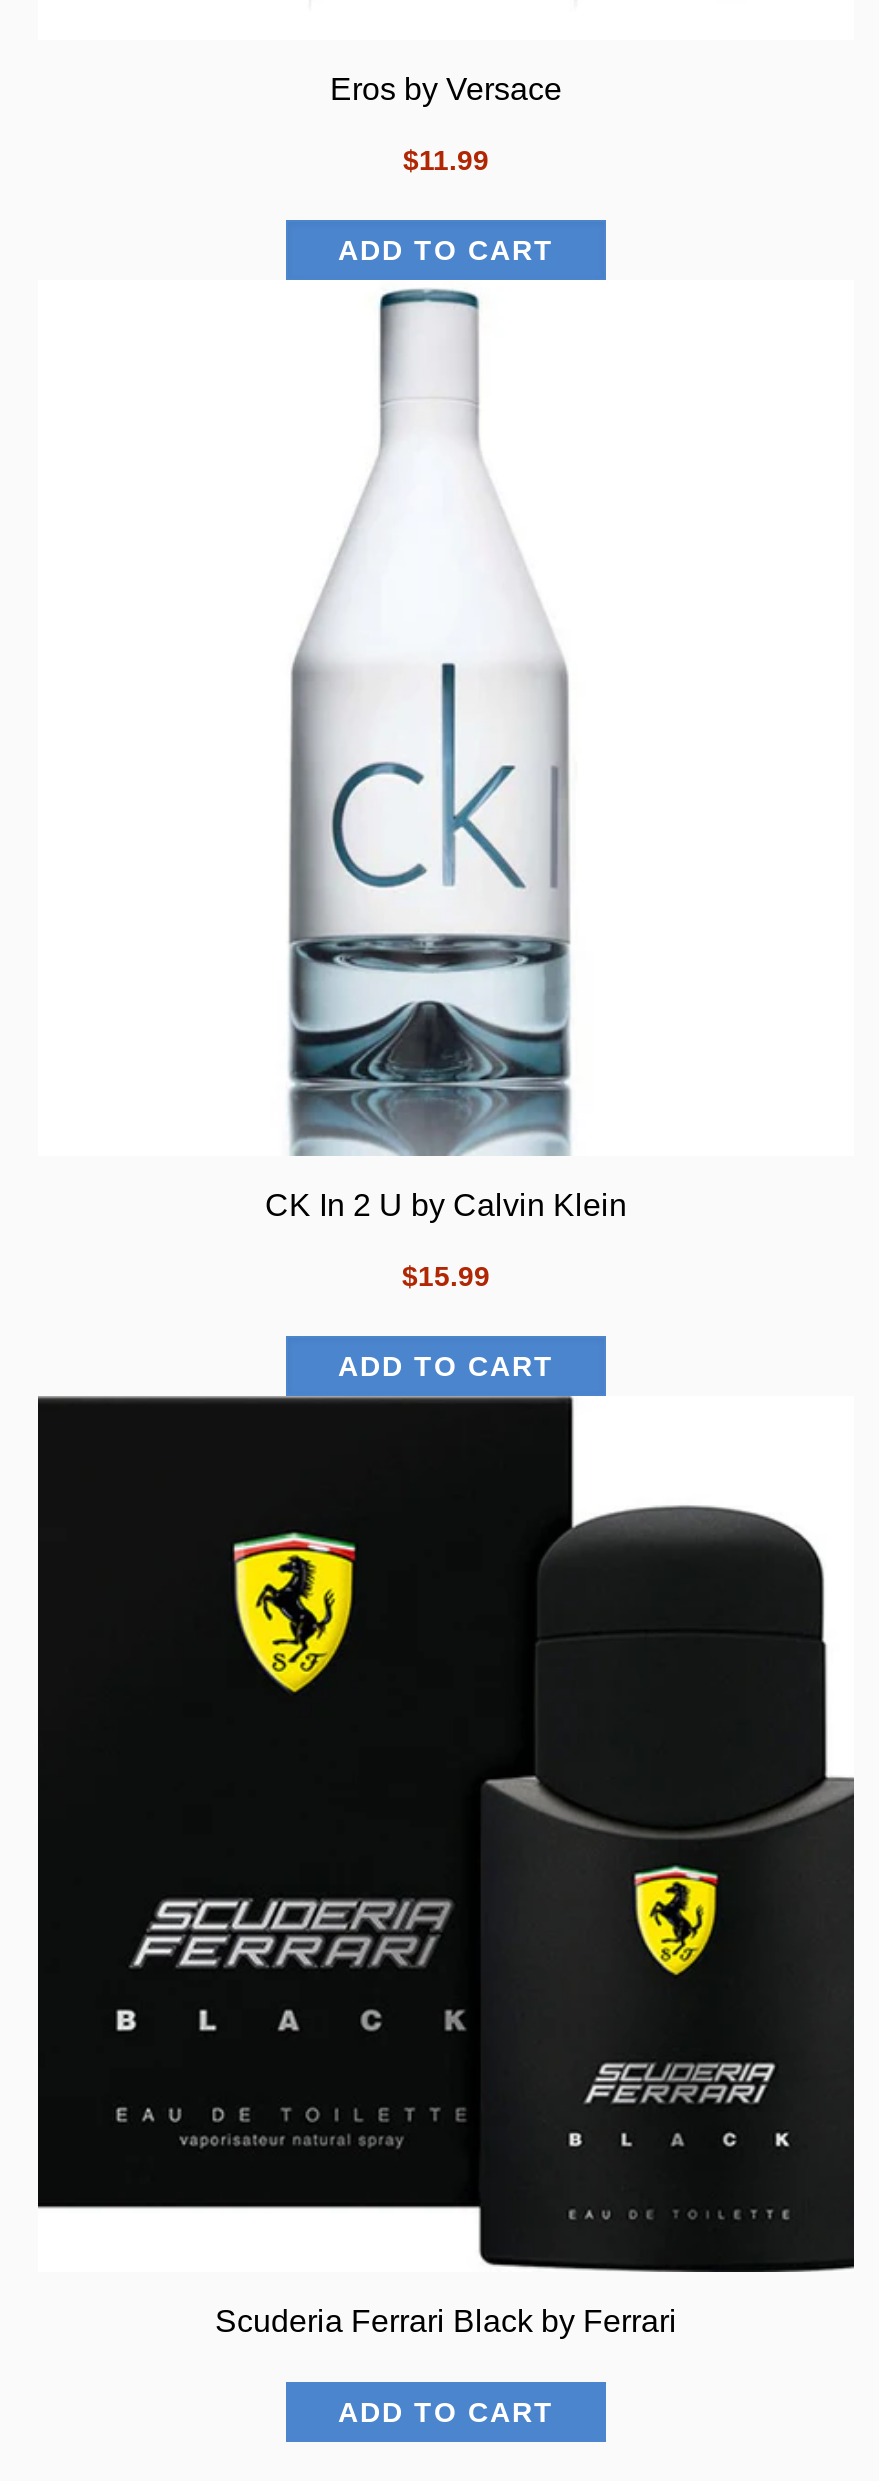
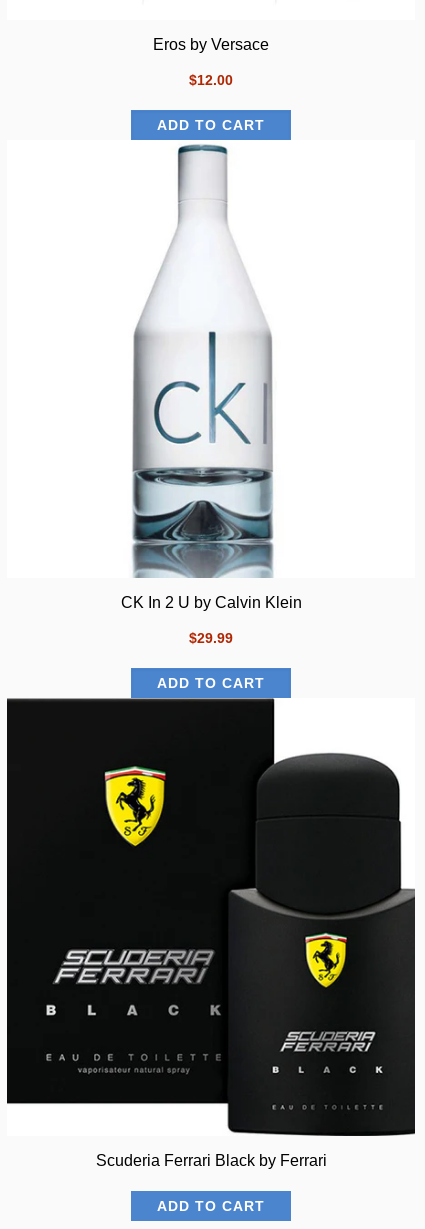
[403,144,489,176] $11.99 -> [189,72,233,88] $12.00
[402,1260,490,1292] $15.99 -> [189,630,233,646] $29.99

